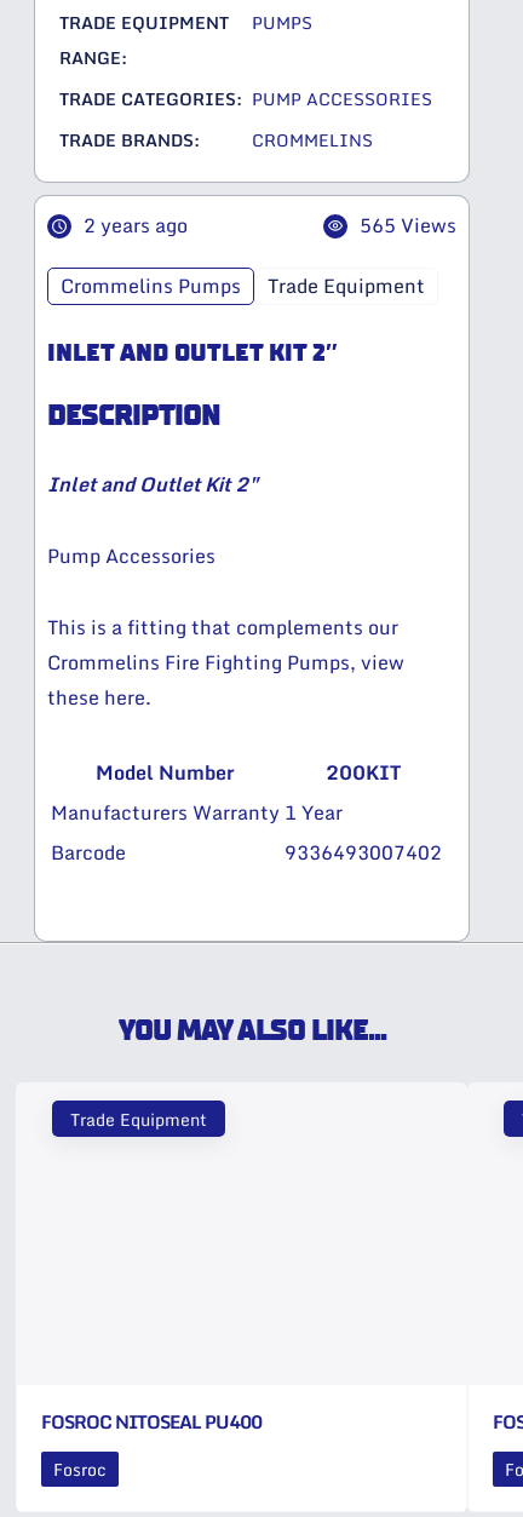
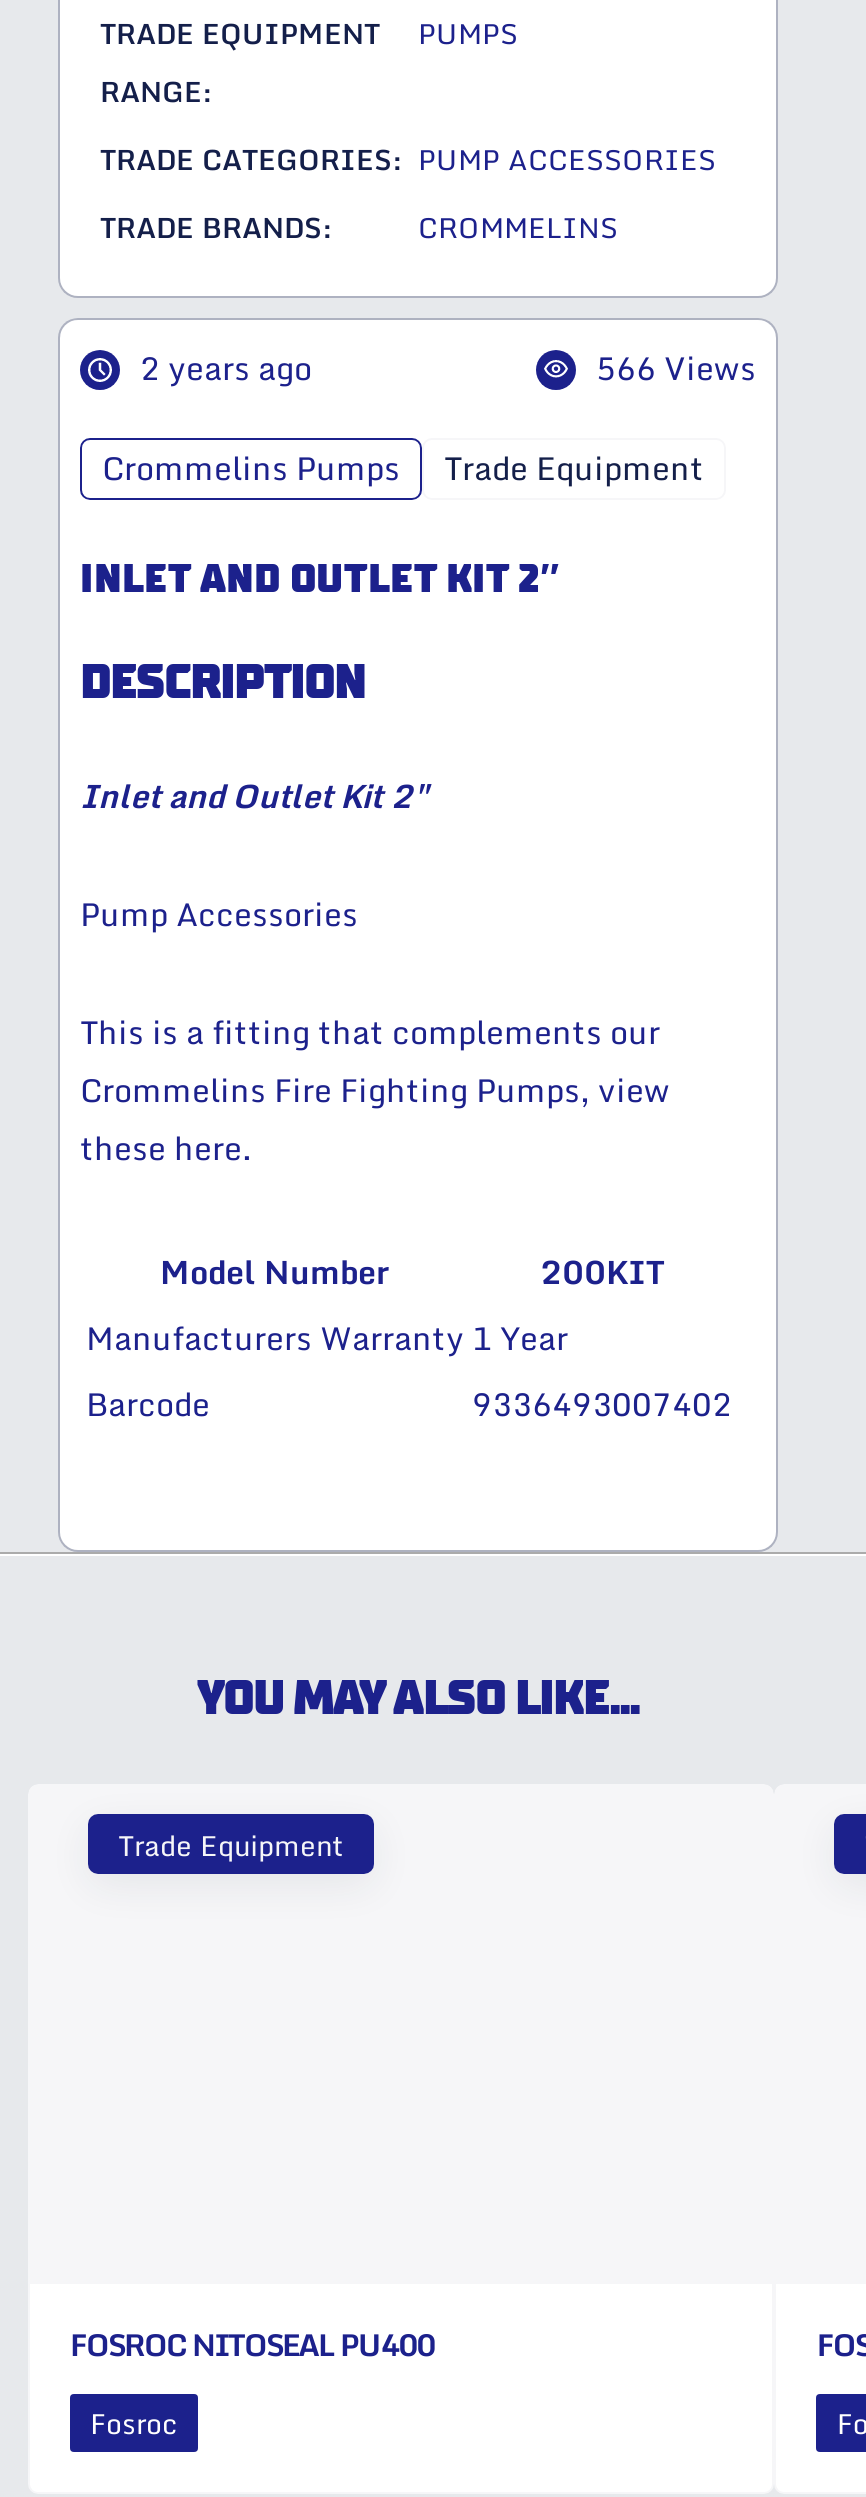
[360,210,456,241] 565 Views -> [596,343,756,395] 566 Views

